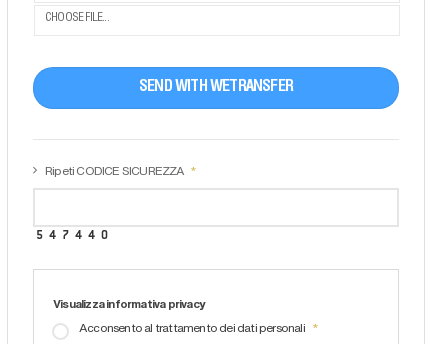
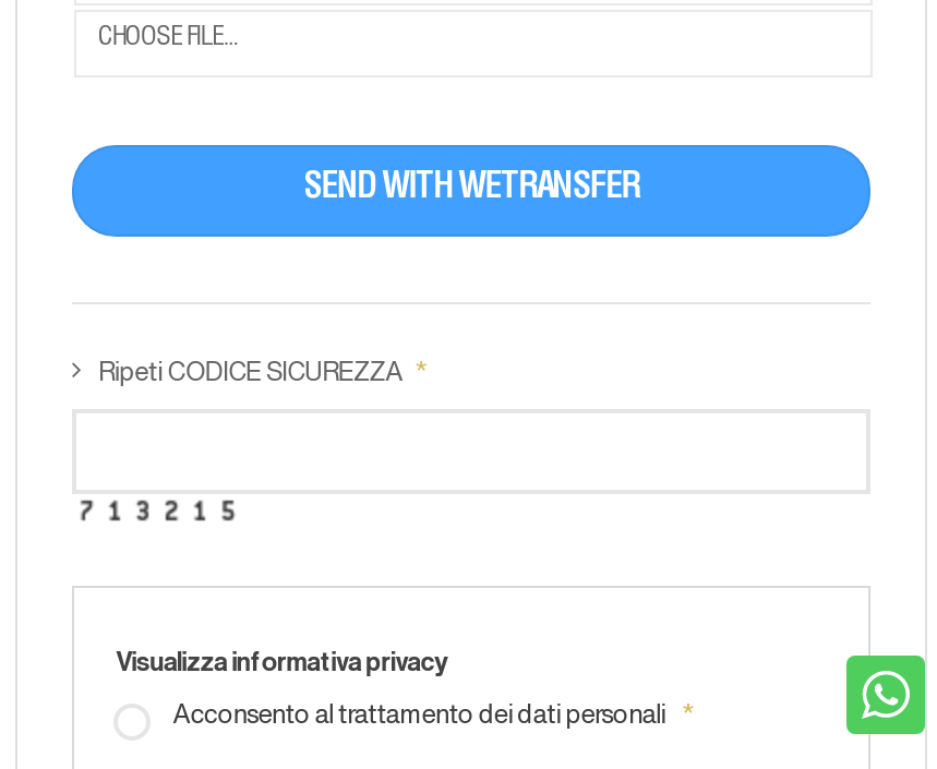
none -> [844,653,927,736] [image]

